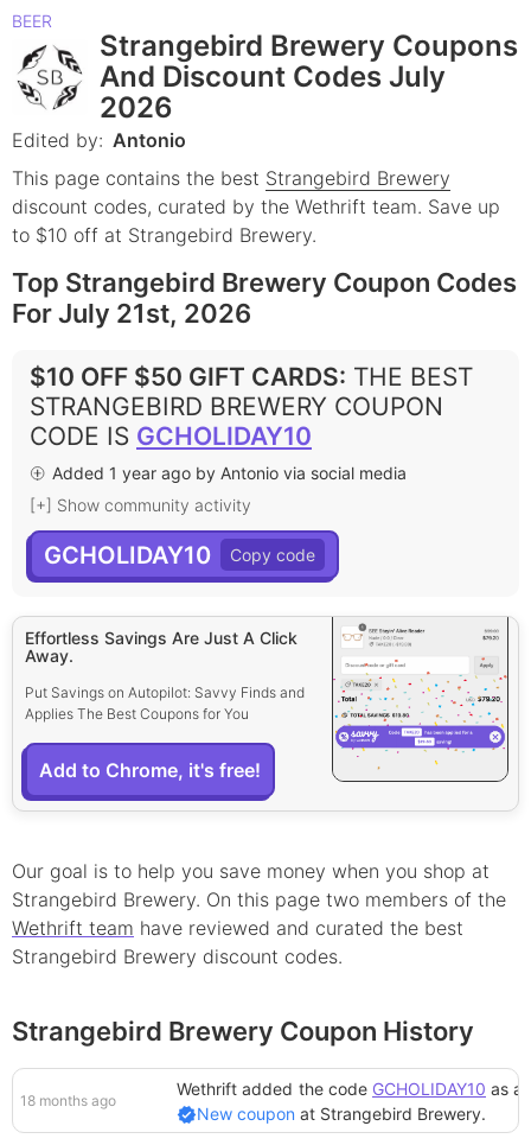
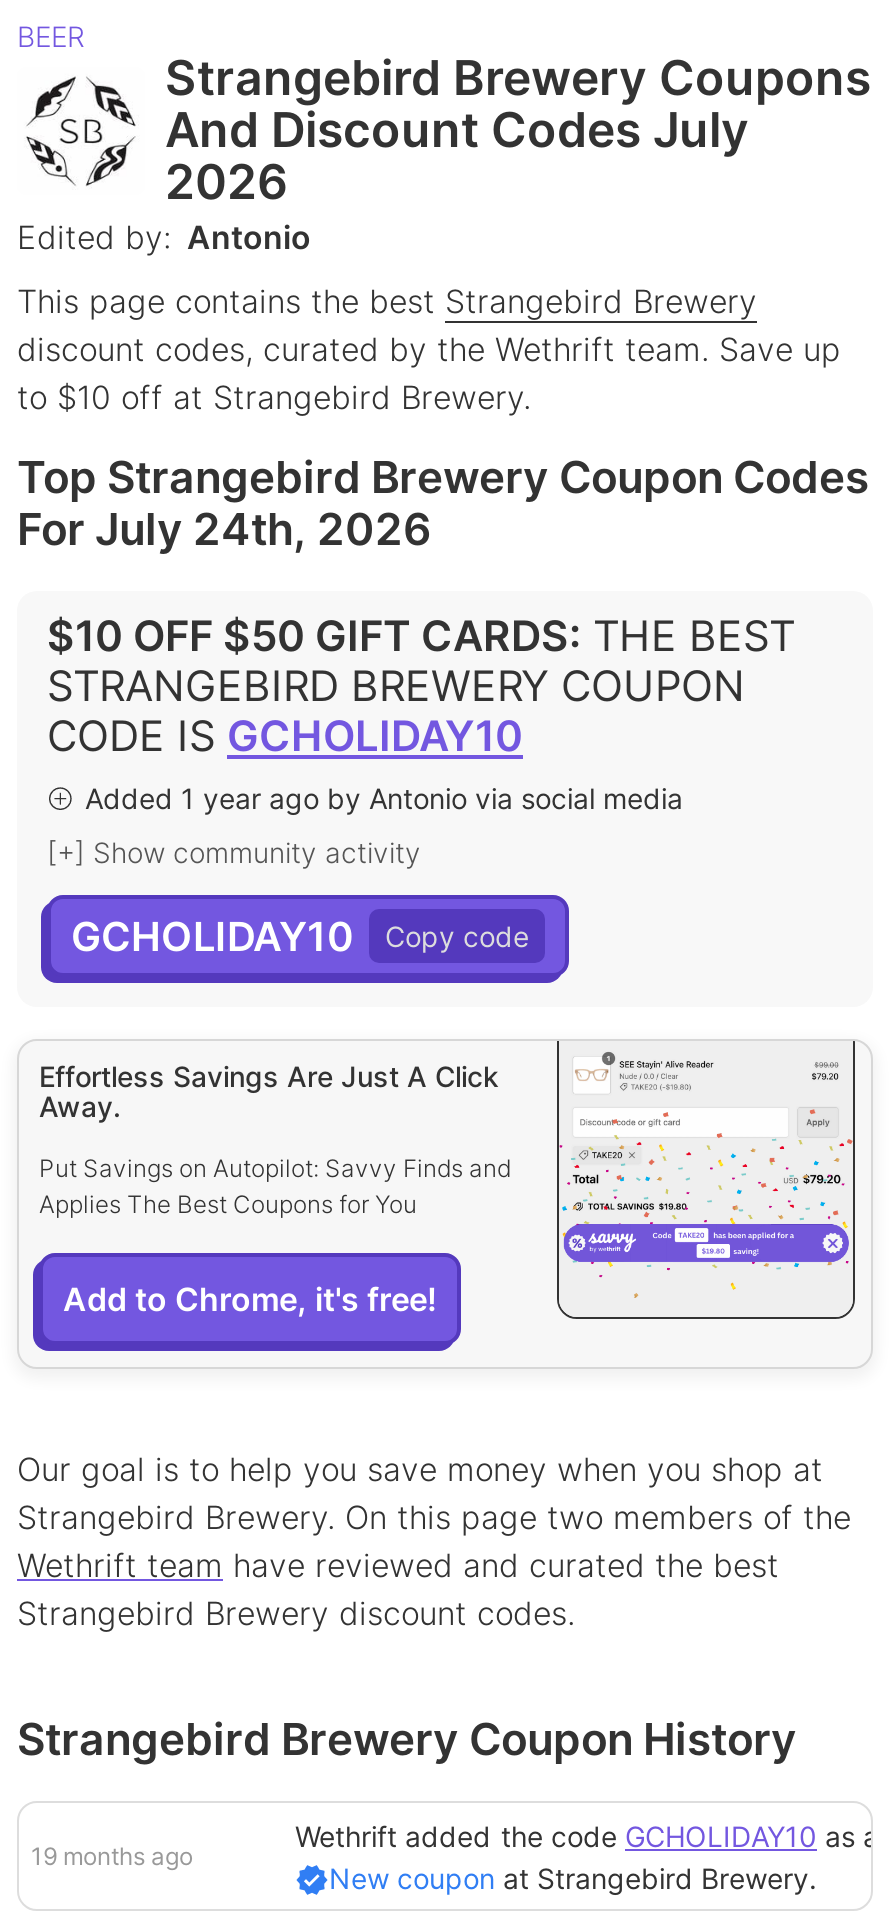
[12,298,251,329] For July 21st, 2026 -> [17,503,431,555] For July 24th, 2026
[20,1092,116,1110] 18 months ago -> [31,1841,193,1871] 19 months ago

